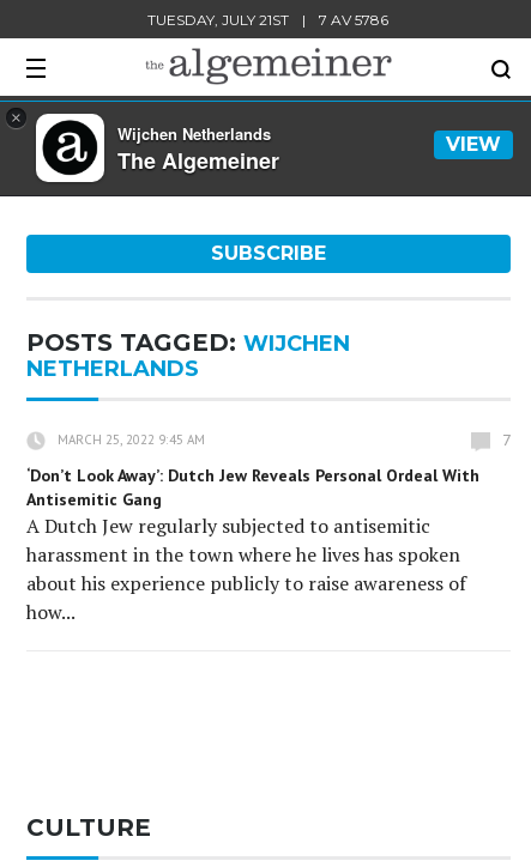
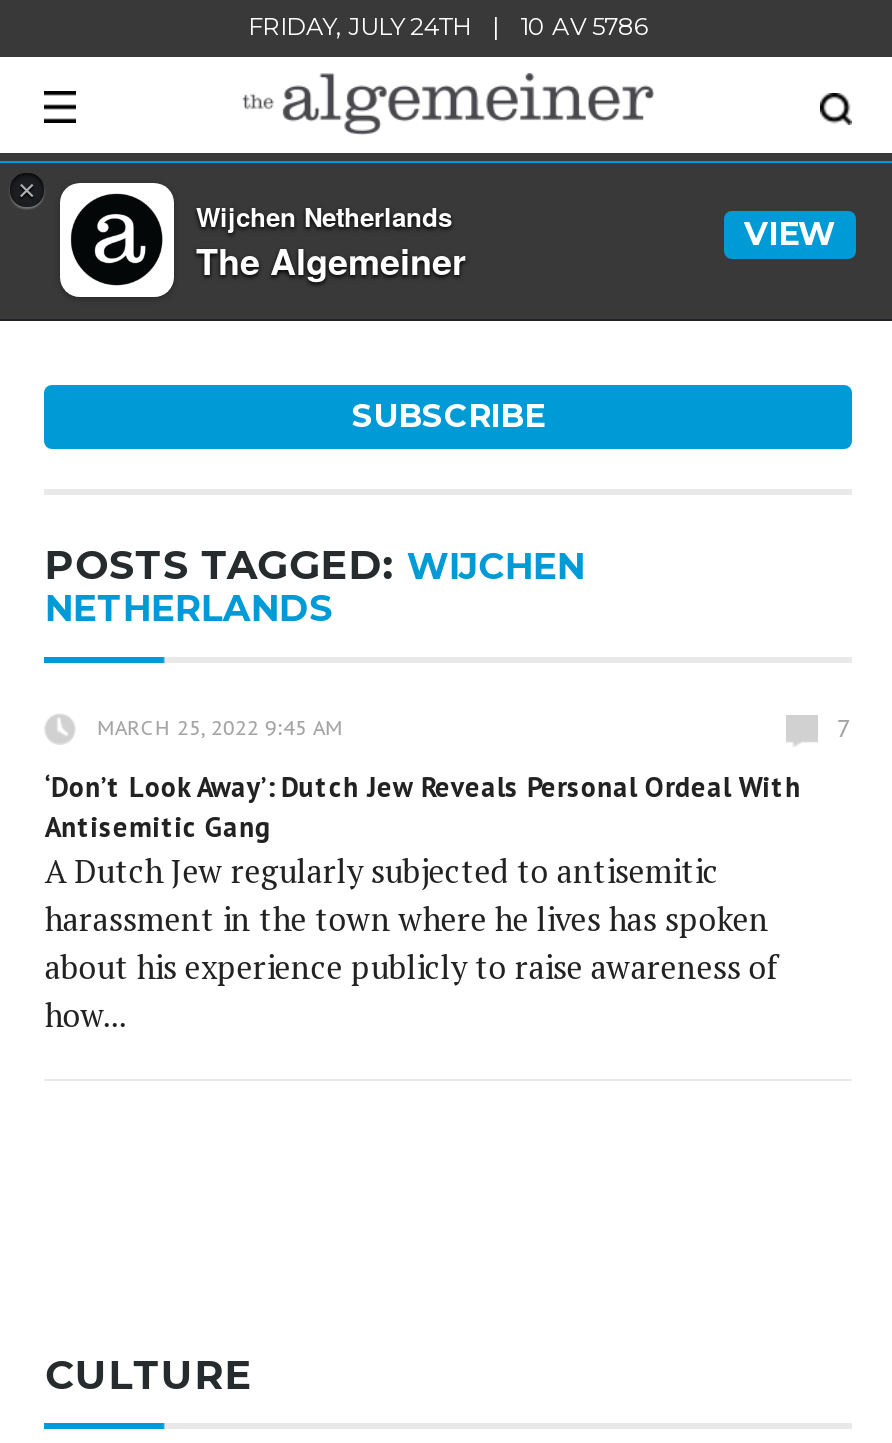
[148,11,289,29] TUESDAY, JULY 21ST -> [248,11,470,41] FRIDAY, JULY 24TH
[319,11,389,29] 7 AV 5786 -> [520,11,648,41] 10 AV 5786

